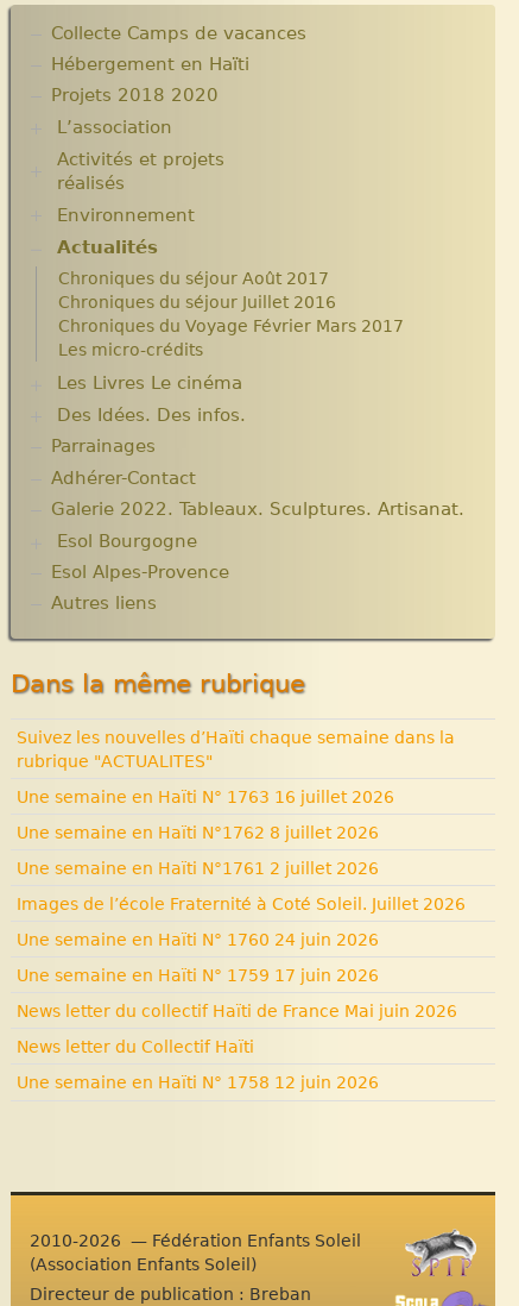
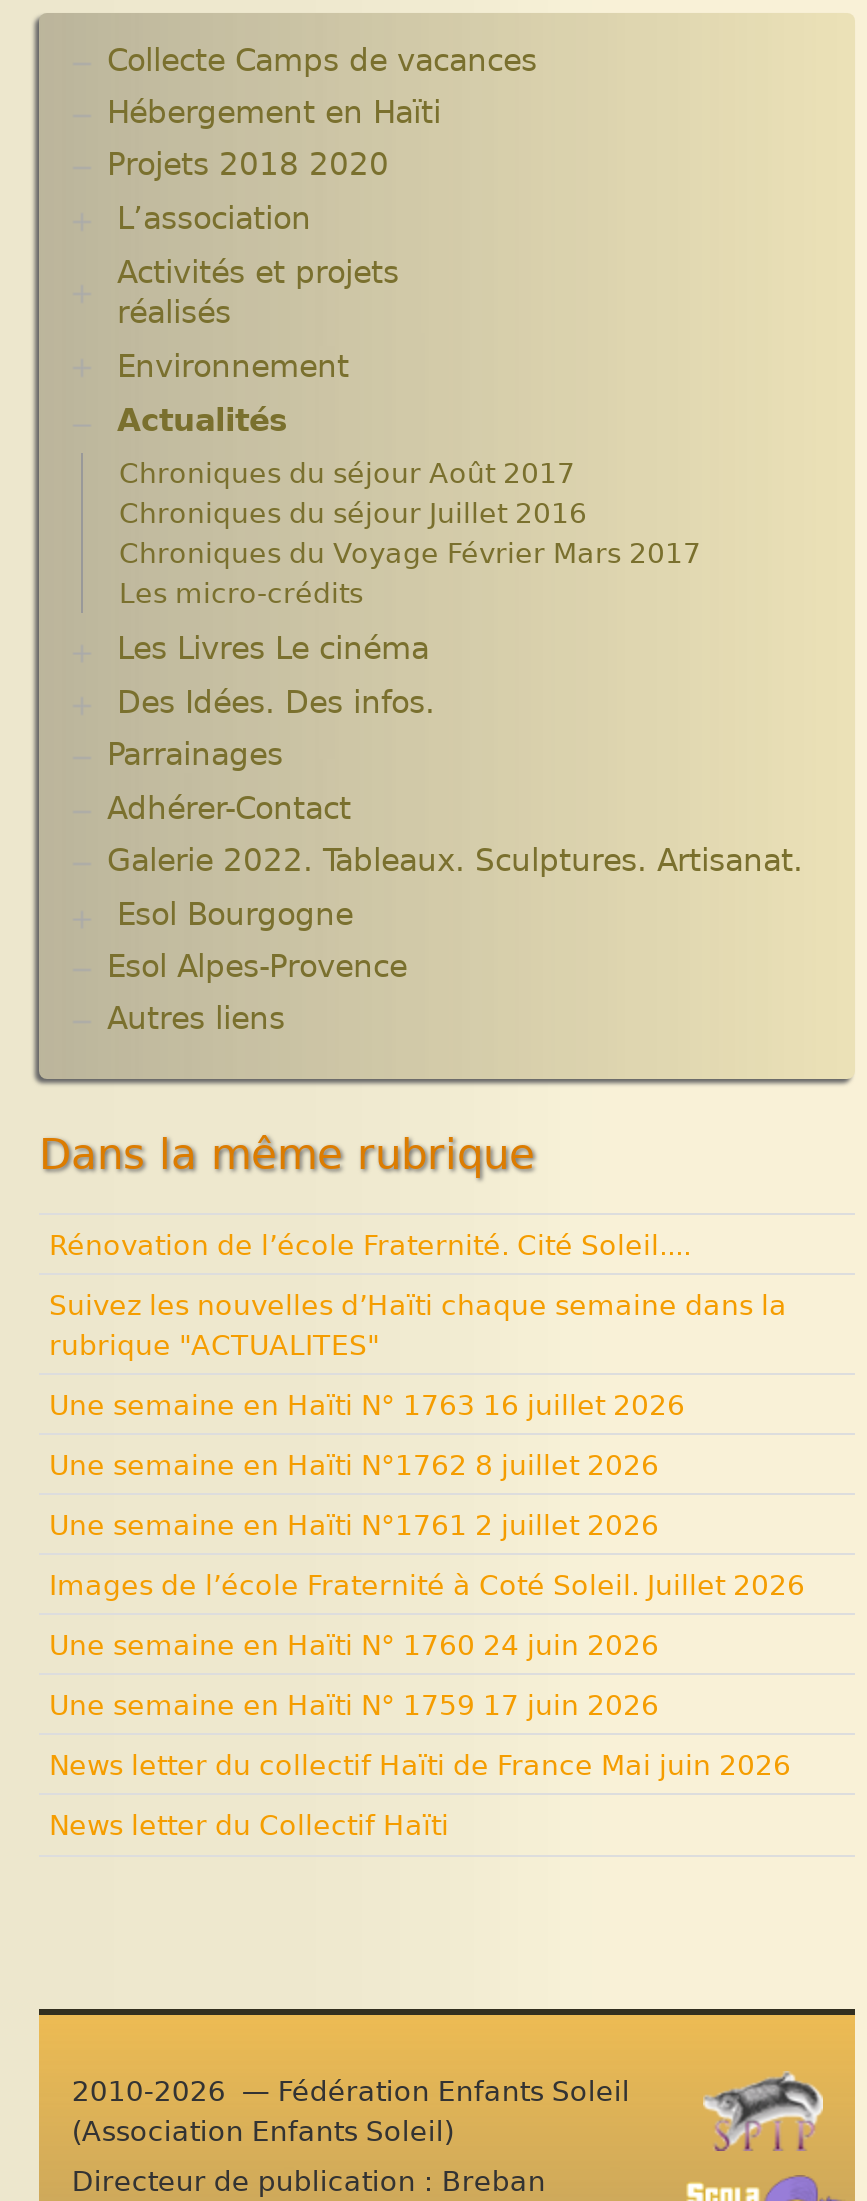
none -> [49,1230,691,1262] Rénovation de l’école Fraternité. Cité Soleil....
moved [17,728,466,1057] -> [49,1290,805,1842]: Suivez les nouvelles d’Haïti chaque semaine dans la | rubrique "ACTUALITES" | Une semaine en Haïti N° 1763 16 juillet 2026 | ... | News letter du collectif Haïti de France Mai juin 2026 | News letter du Collectif Haïti
[17,1073,379,1092] Une semaine en Haïti N° 1758 12 juin 2026 -> none

